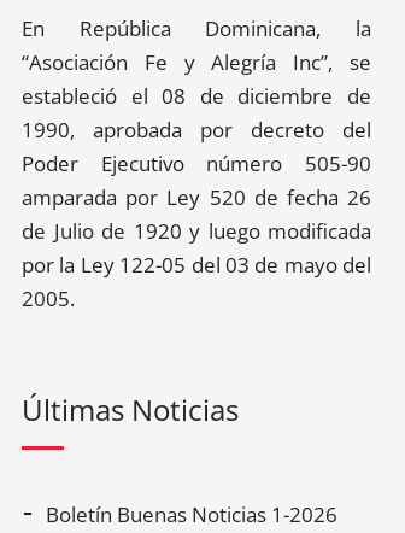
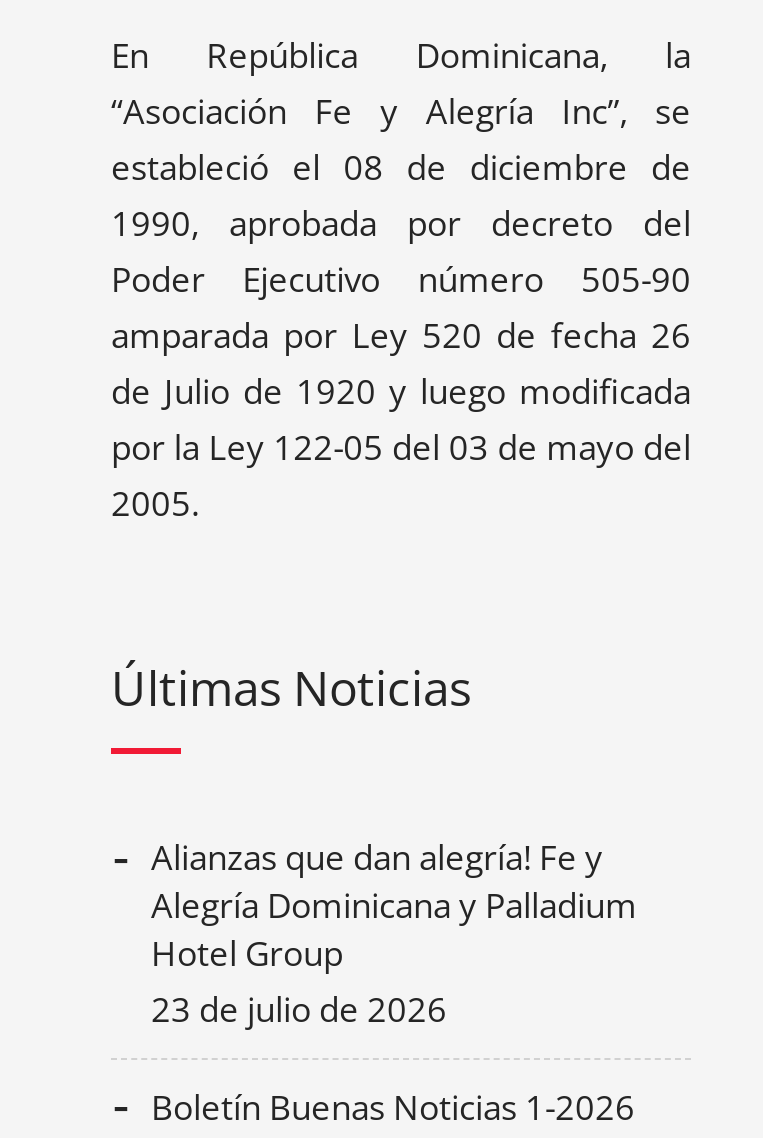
none -> [151,834,637,1032] Alianzas que dan alegría! Fe y | Alegría Dominicana y Palladium | Hotel Group | 23 de julio de 2026

